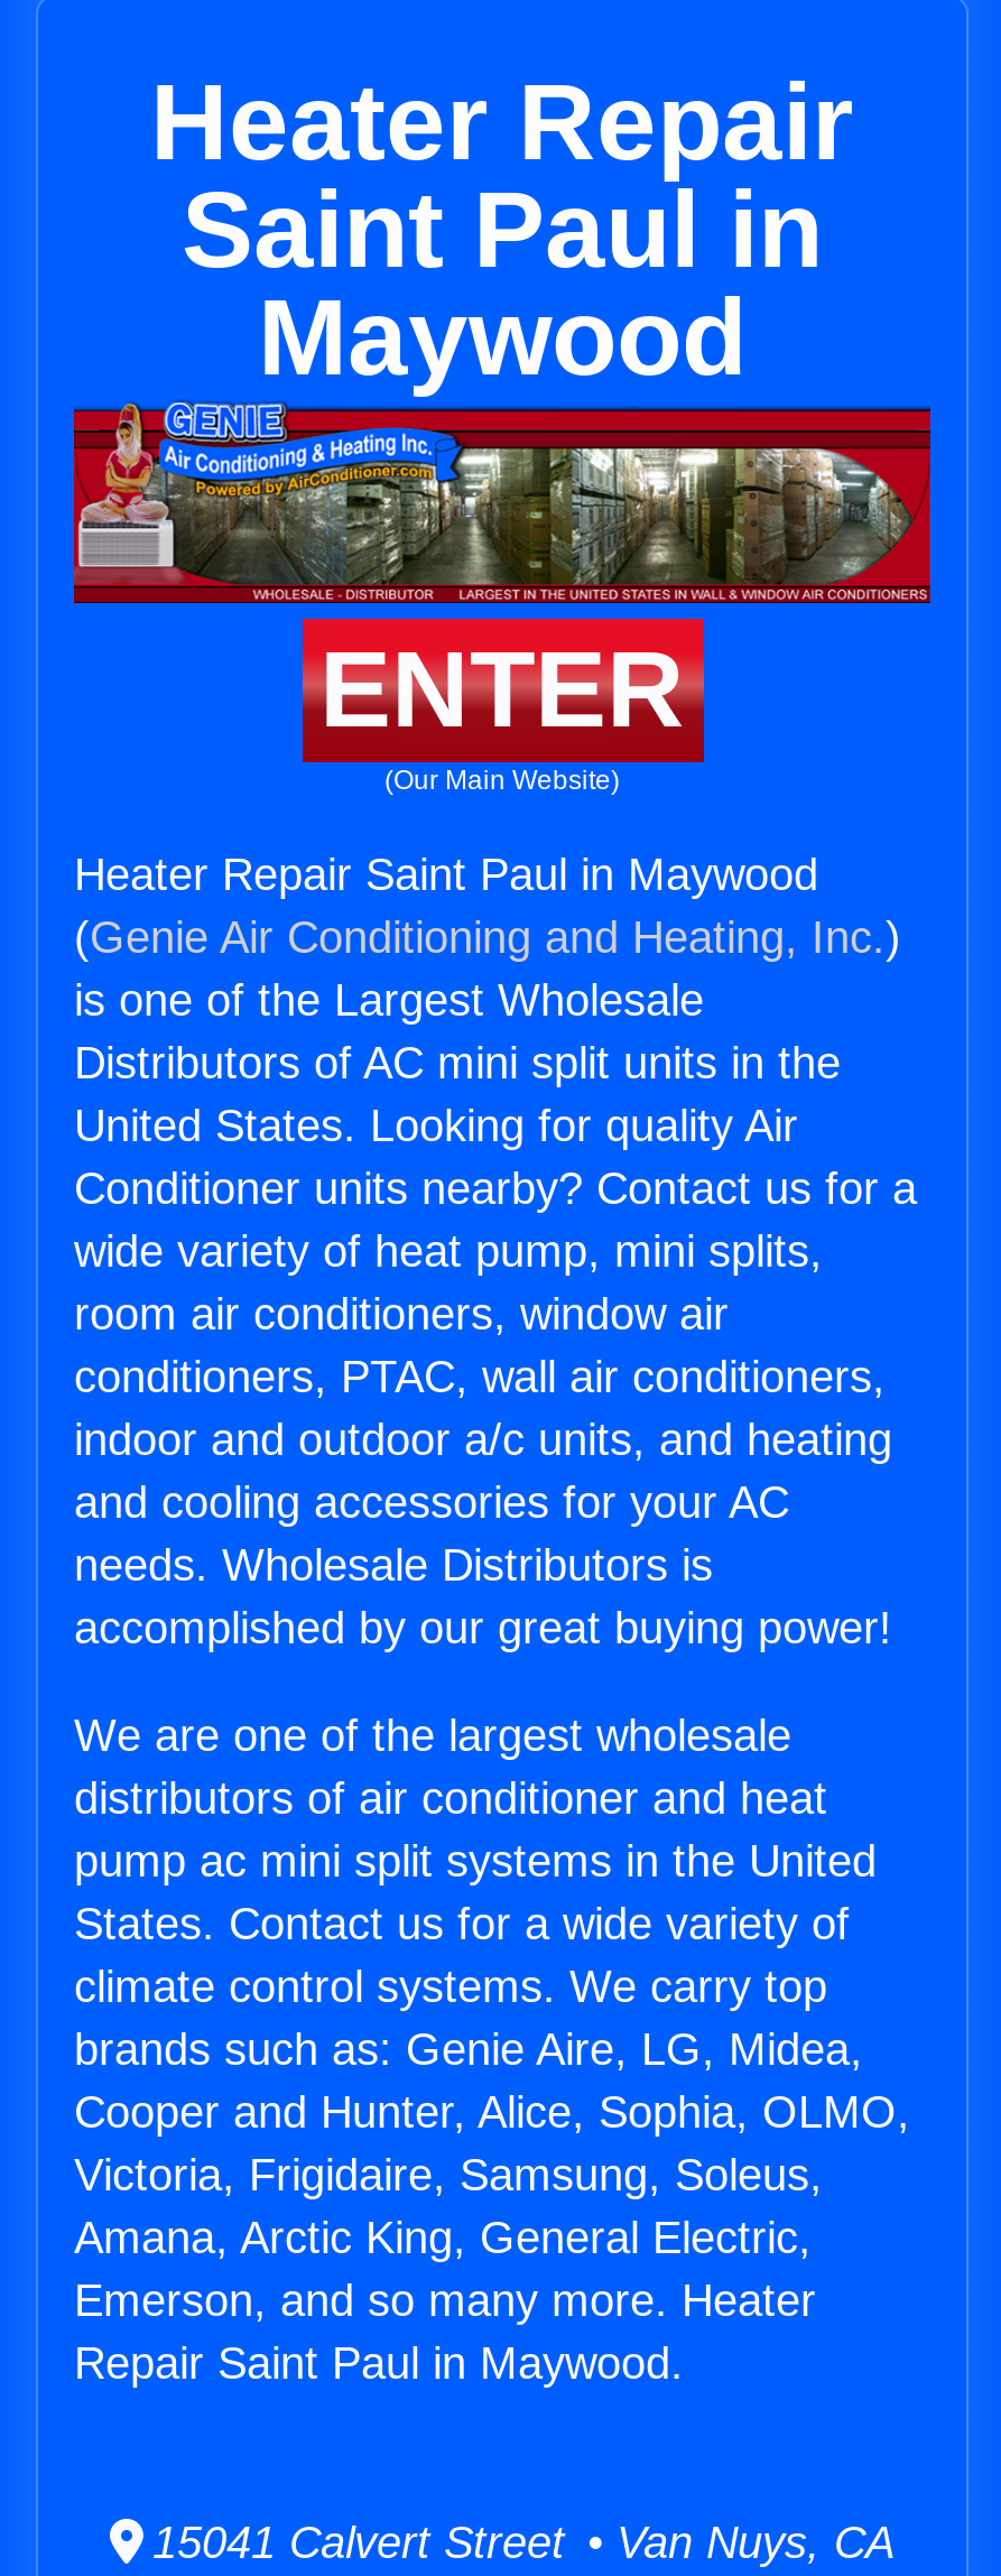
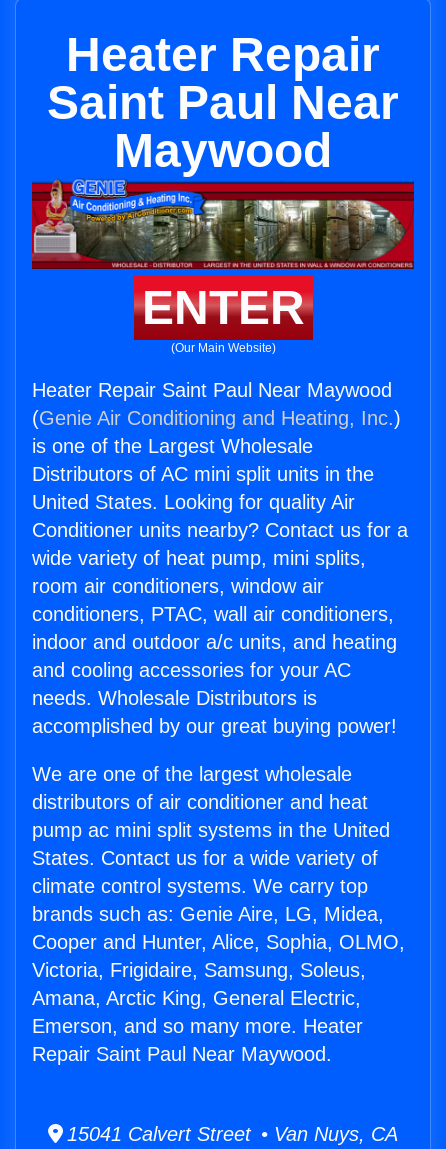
[182,170,823,289] Saint Paul in -> [47,76,399,129] Saint Paul Near
[74,850,818,899] Heater Repair Saint Paul in Maywood -> [32,379,392,401] Heater Repair Saint Paul Near Maywood
[74,2339,684,2388] Repair Saint Paul in Maywood. -> [32,1043,332,1065] Repair Saint Paul Near Maywood.

